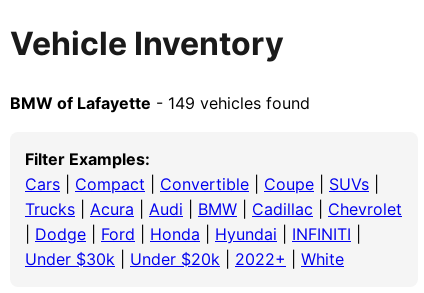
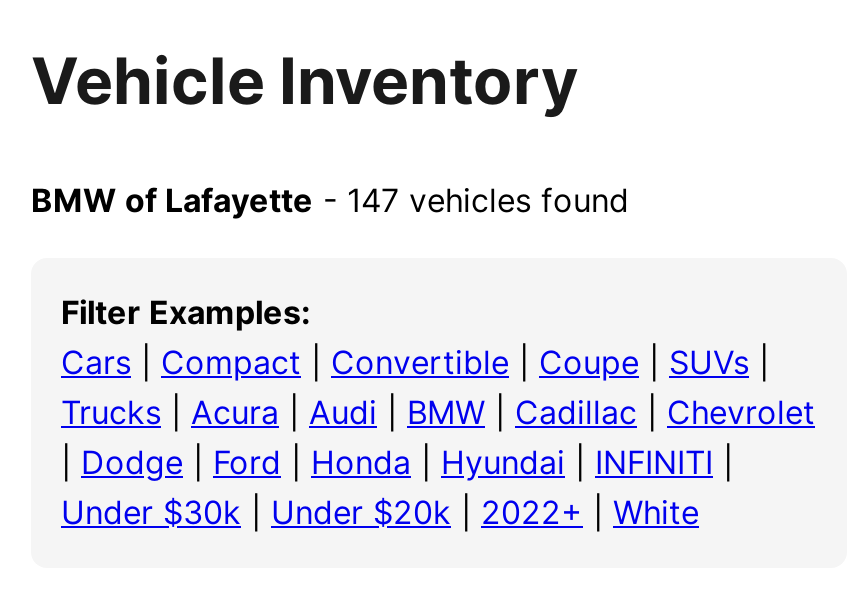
[10,93,310,113] BMW of Lafayette - 149 vehicles found -> [31,180,629,220] BMW of Lafayette - 147 vehicles found

